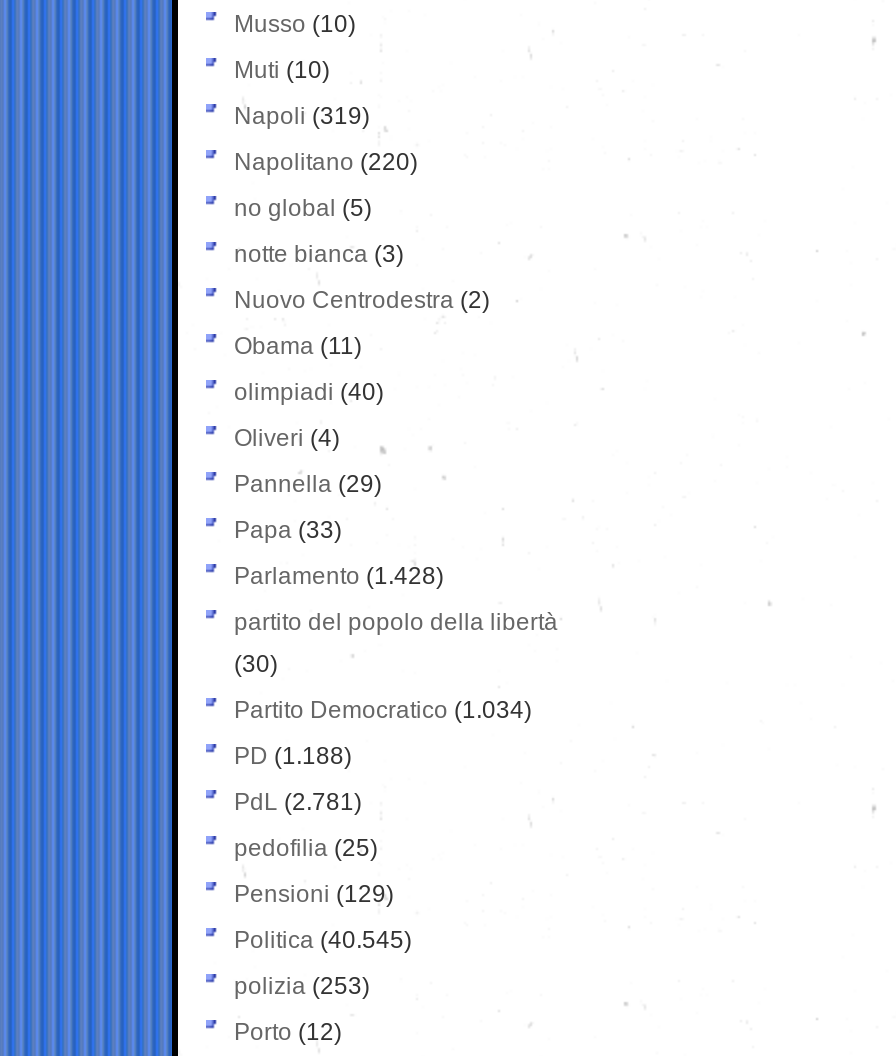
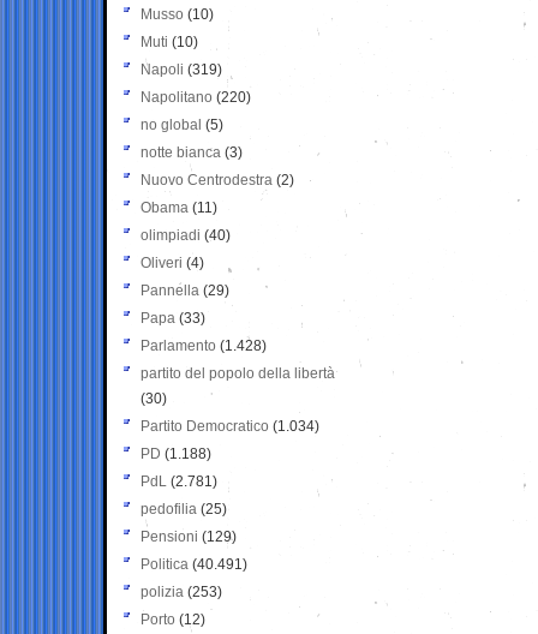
[234,926,412,954] Politica (40.545) -> [141,556,247,573] Politica (40.491)

